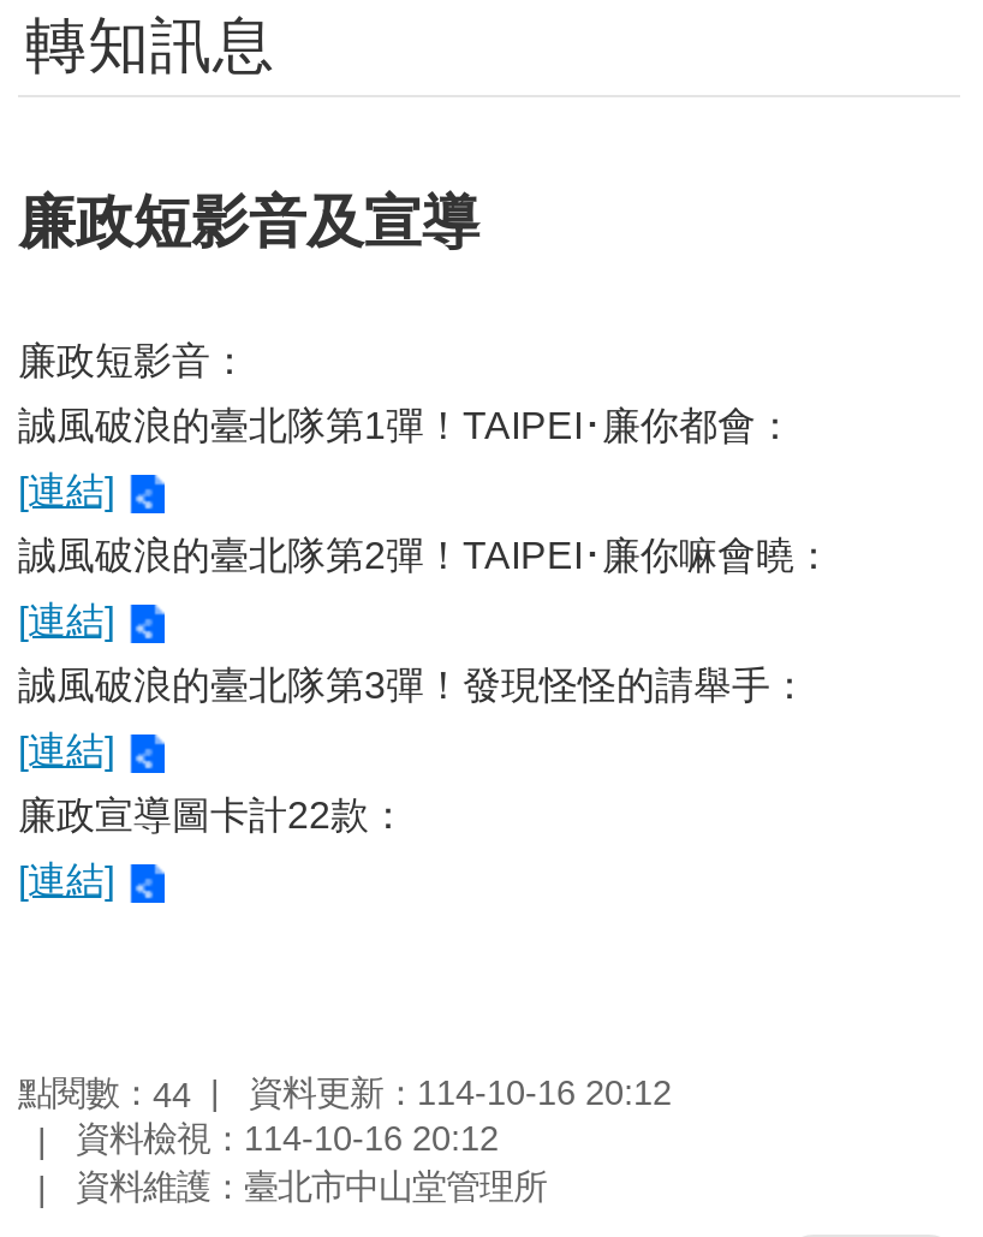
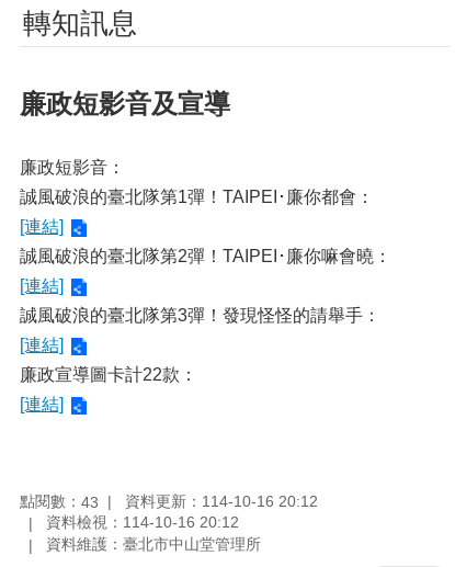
[18,1073,672,1114] 點閱數：44 資料更新：114-10-16 20:12 -> [20,492,318,511] 點閱數：43 資料更新：114-10-16 20:12

